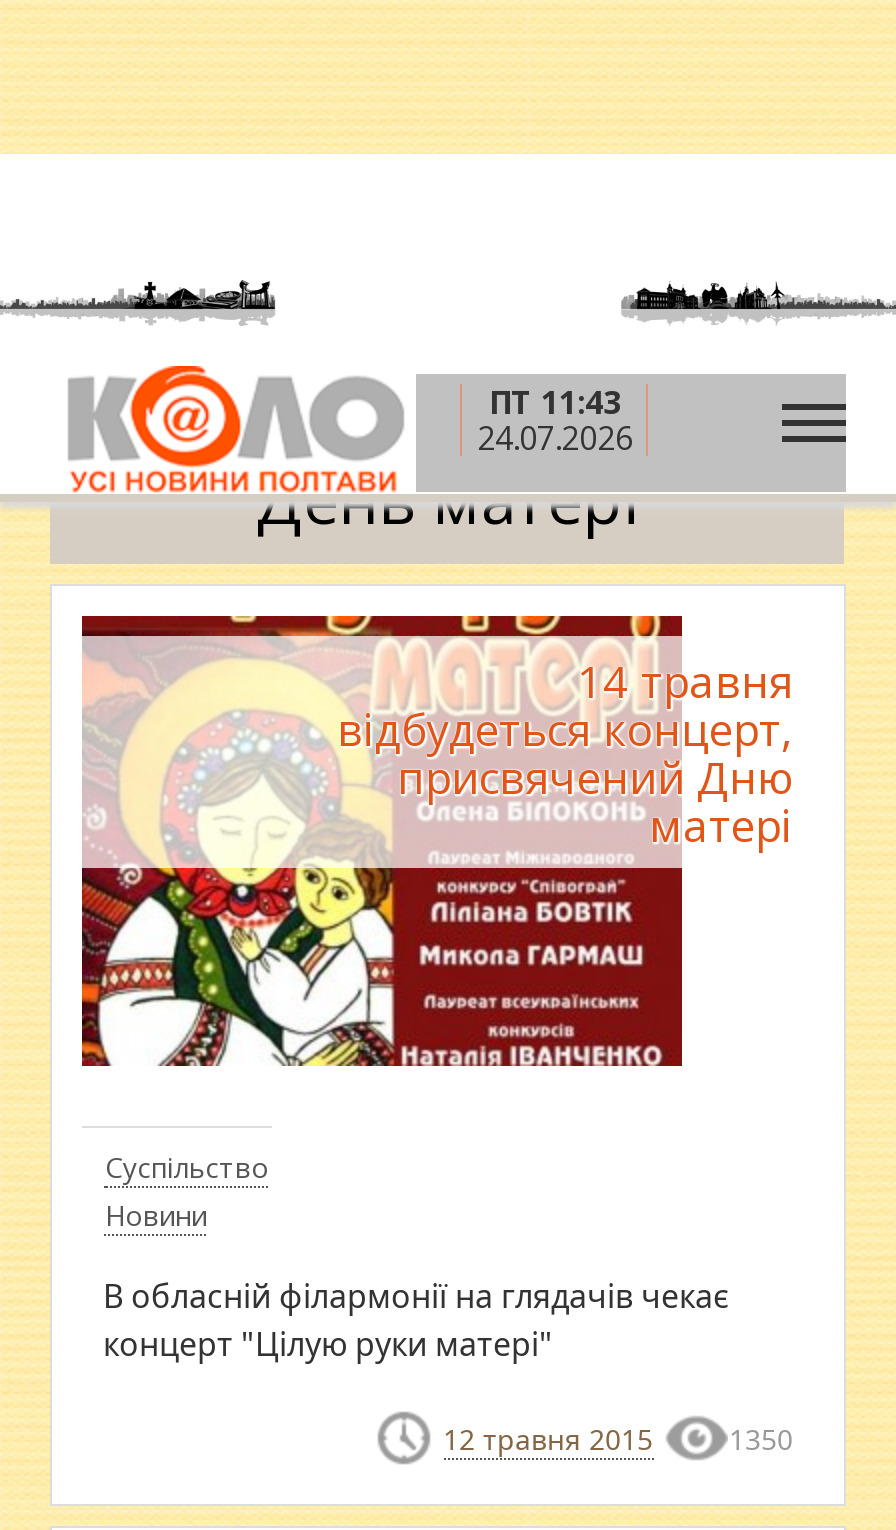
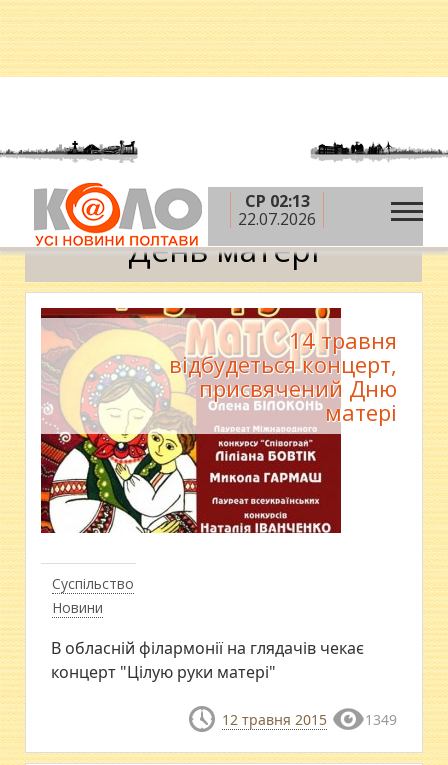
[477,380,633,460] ПТ 11:43 | 24.07.2026 -> [238,190,316,230] СР 02:13 | 22.07.2026
[443,1420,793,1458] 12 травня 2015 1350 -> [221,710,396,729] 12 травня 2015 1349

